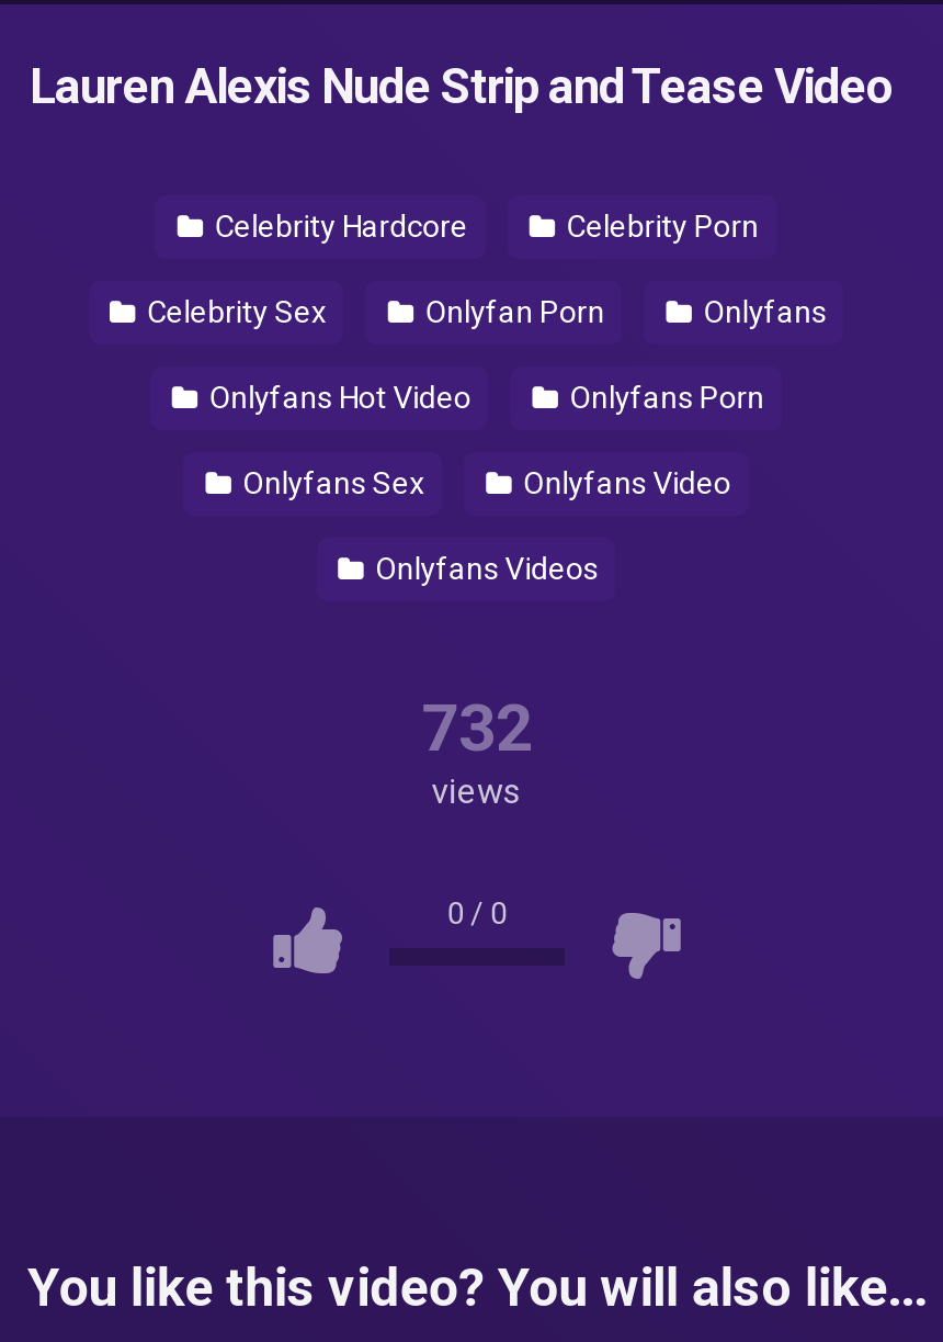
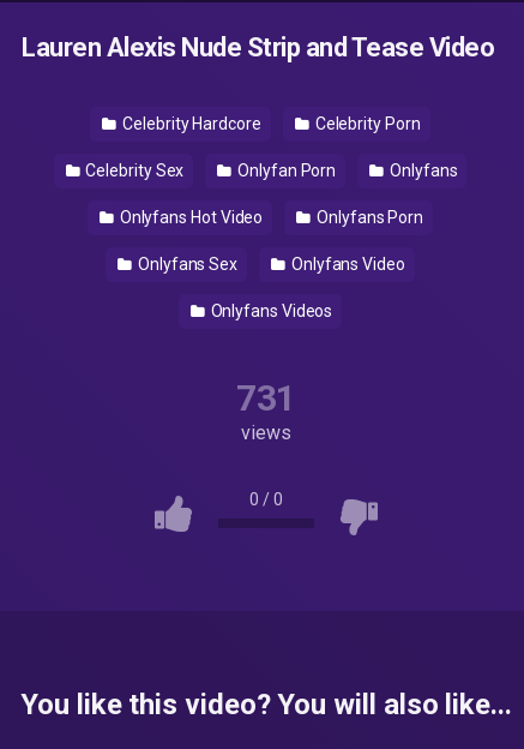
[421,689,533,766] 732 -> [236,377,297,419] 731

